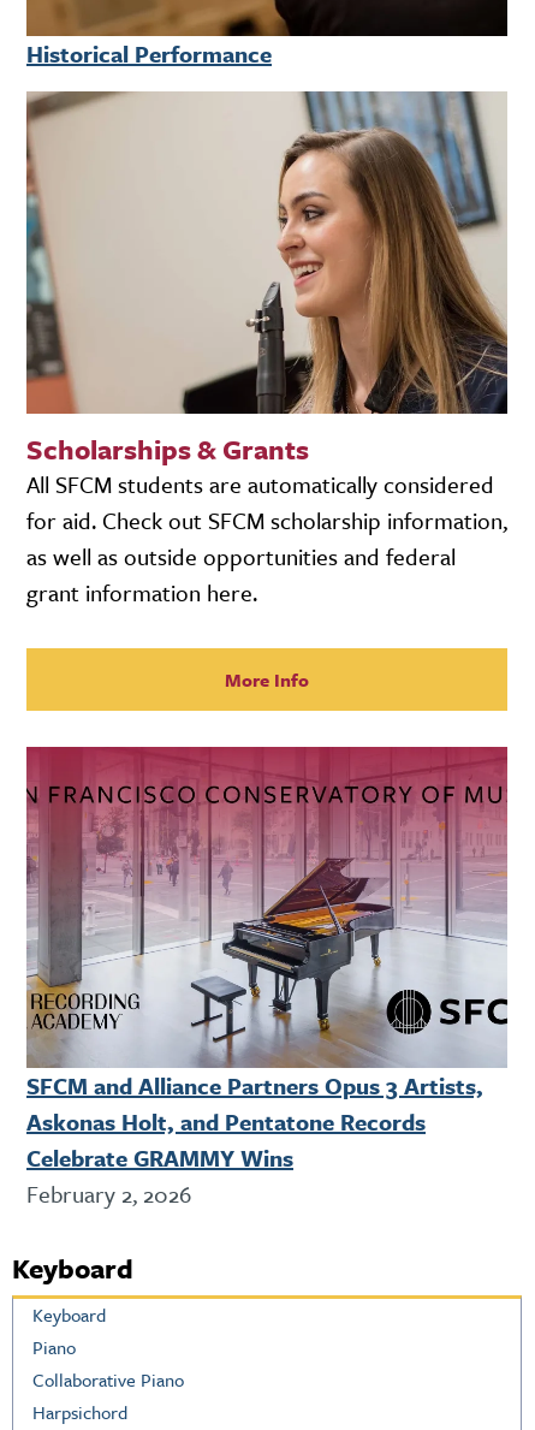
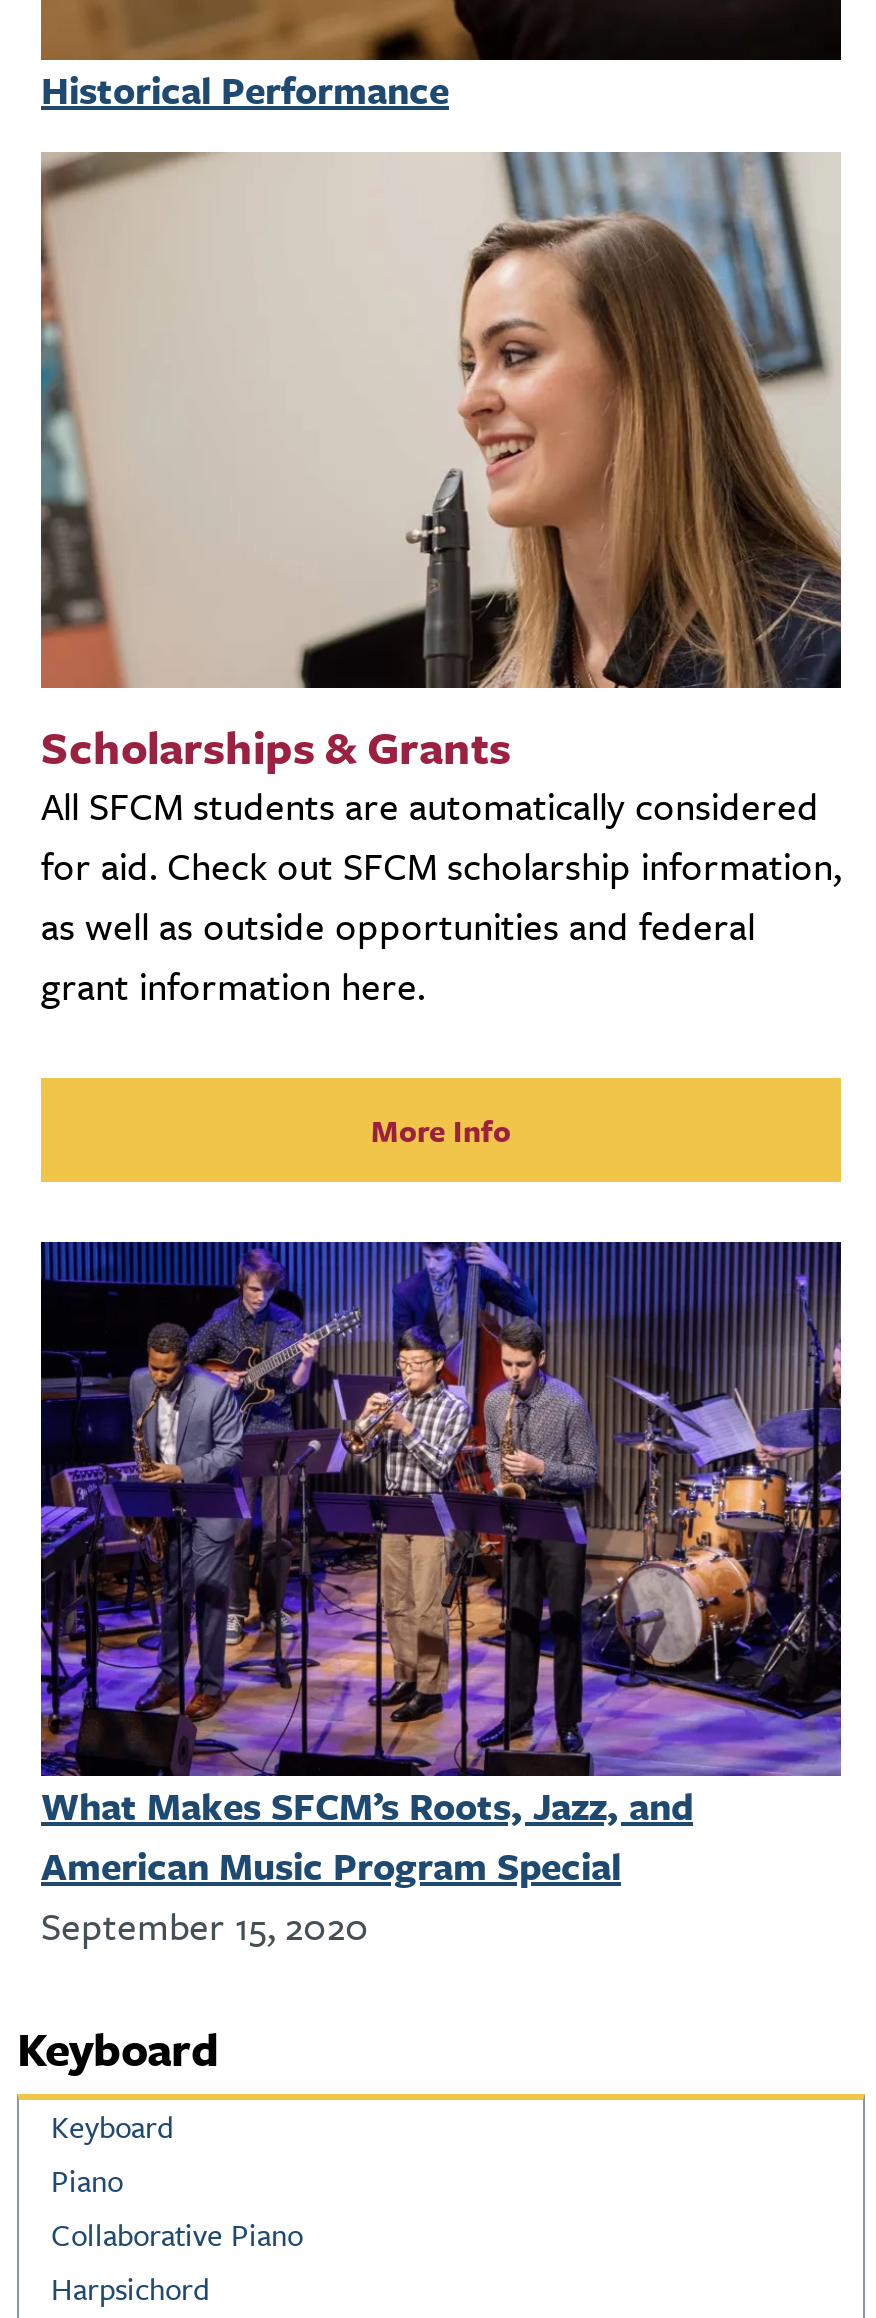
[25,746,509,1210] [image] | SFCM and Alliance Partners Opus 3 Artists, | Askonas Holt, and Pentatone Records | Celebrate GRAMMY Wins | February 2, 2026 -> [39,1240,843,1952] [image] | What Makes SFCM’s Roots, Jazz, and | American Music Program Special | September 15, 2020

